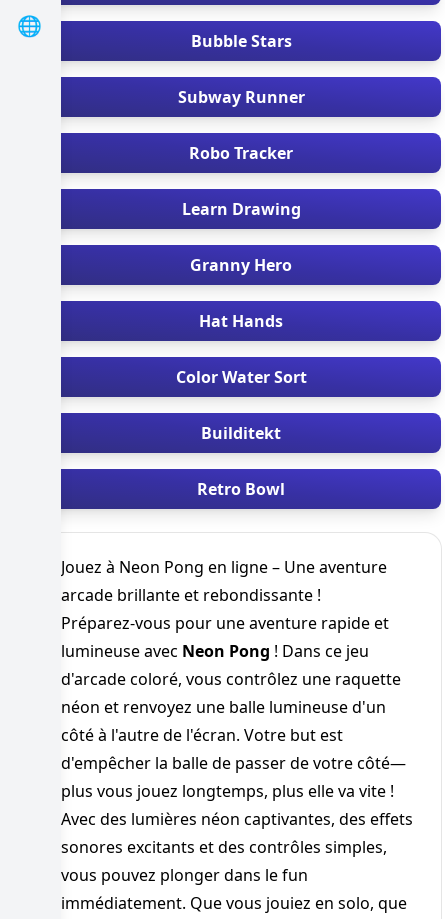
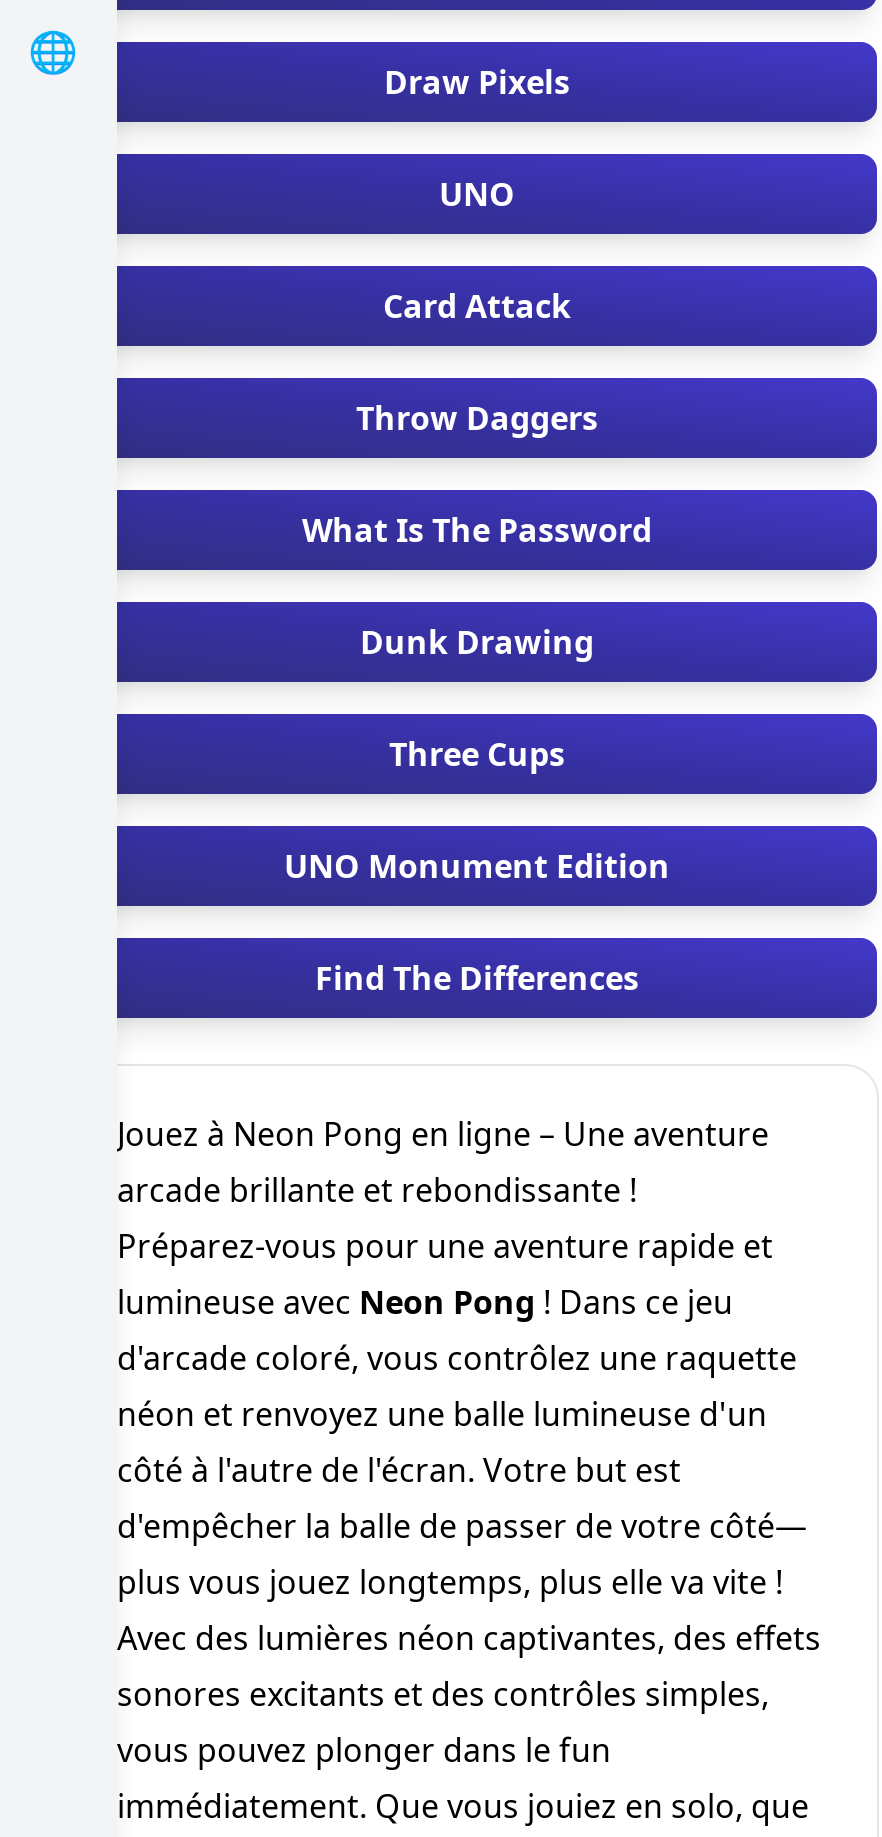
[190,30,291,52] Bubble Stars -> [384,60,570,104] Draw Pixels
[177,86,304,108] Subway Runner -> [439,172,515,216] UNO
[189,142,293,164] Robo Tracker -> [383,284,571,328] Card Attack
[181,198,300,220] Learn Drawing -> [356,396,598,440] Throw Daggers
[190,254,292,276] Granny Hero -> [302,508,652,552] What Is The Password
[199,310,283,332] Hat Hands -> [360,620,594,664] Dunk Drawing
[175,366,306,388] Color Water Sort -> [389,732,565,776] Three Cups
[201,422,281,444] Builditekt -> [284,844,670,888] UNO Monument Edition
[197,478,285,500] Retro Bowl -> [315,956,639,1000] Find The Differences

